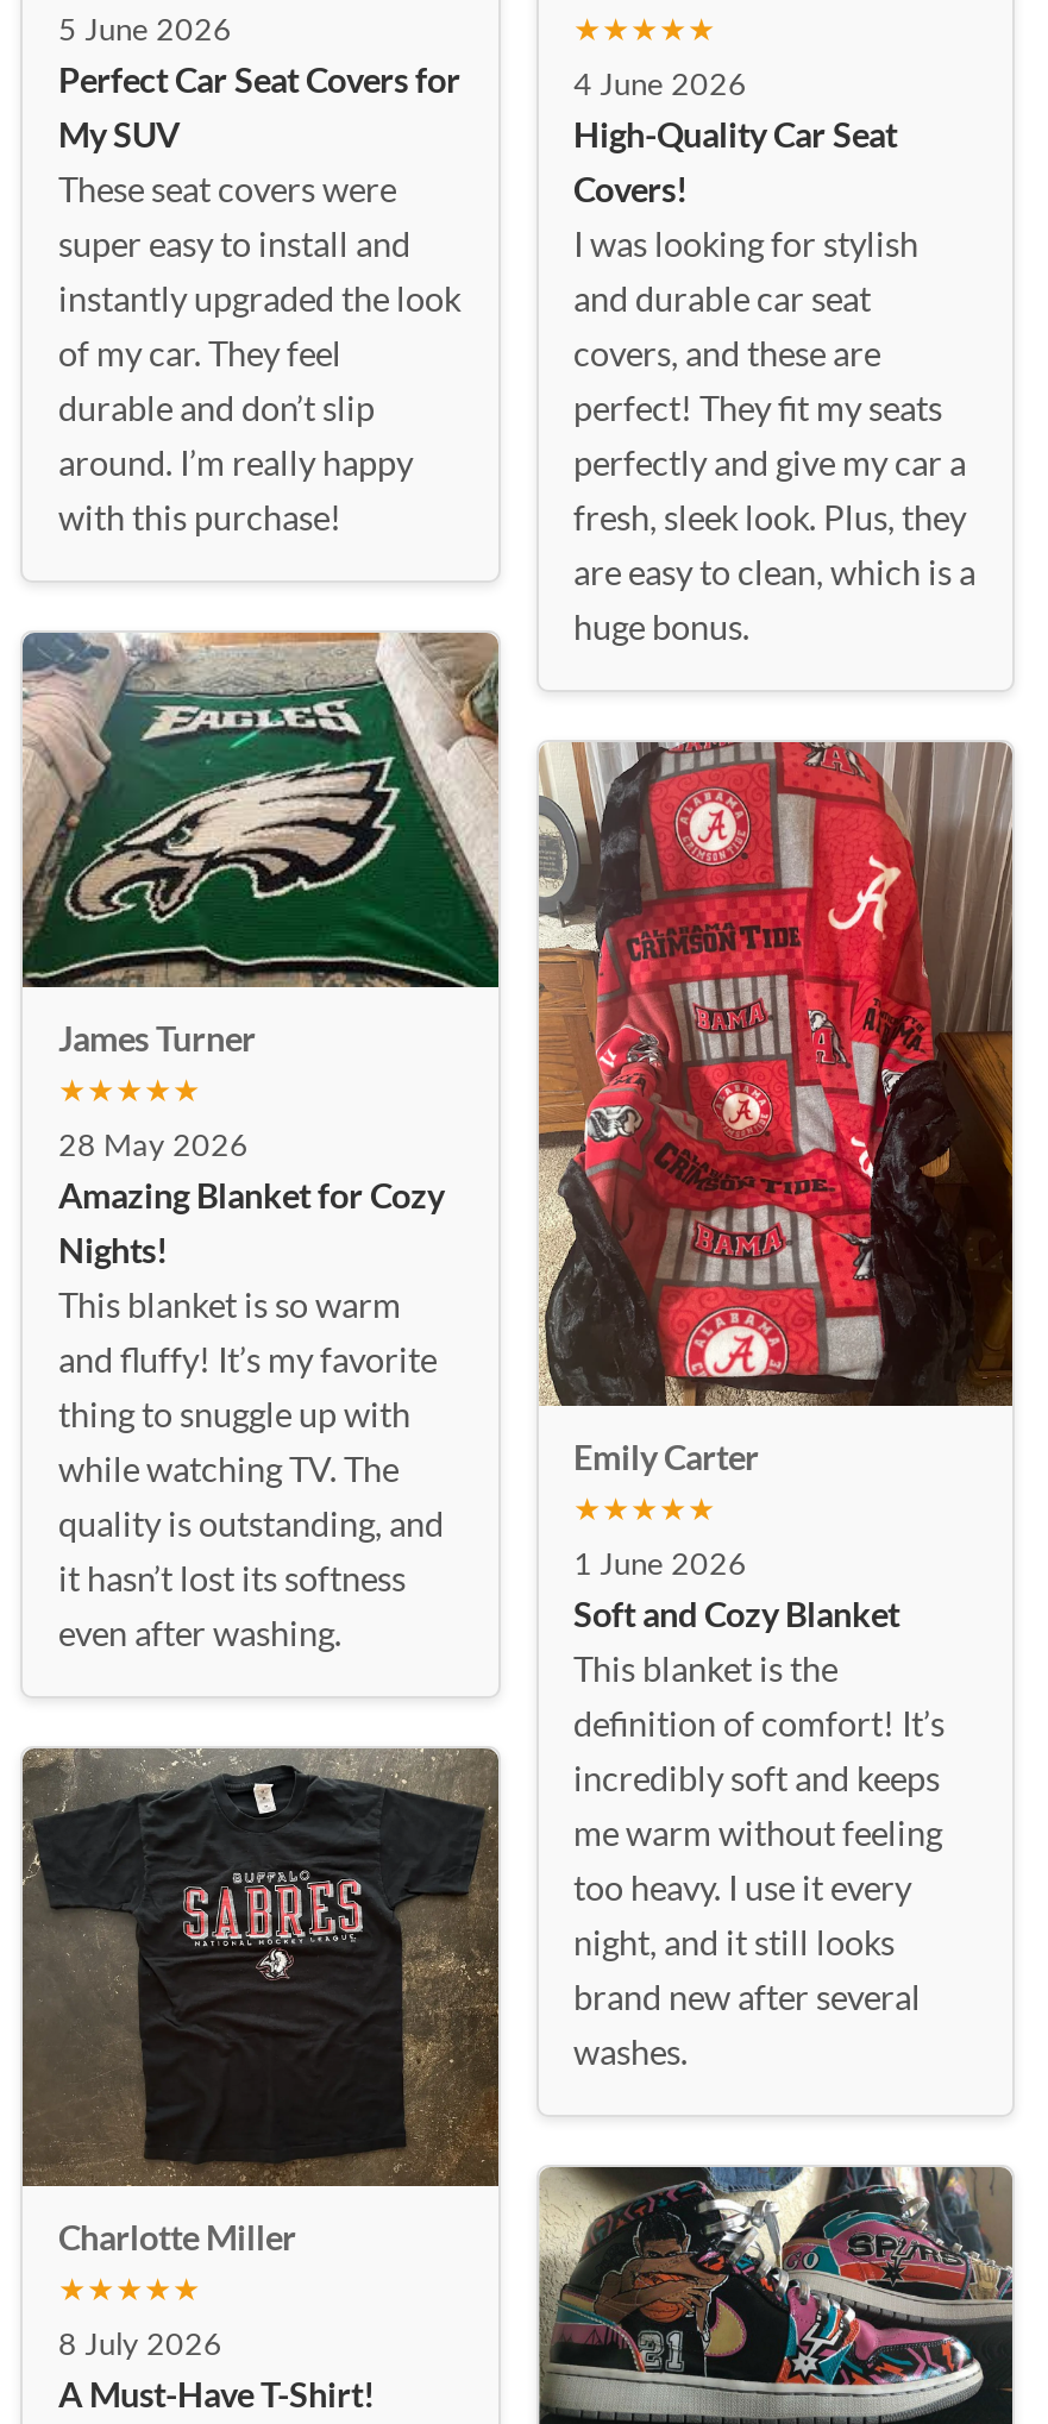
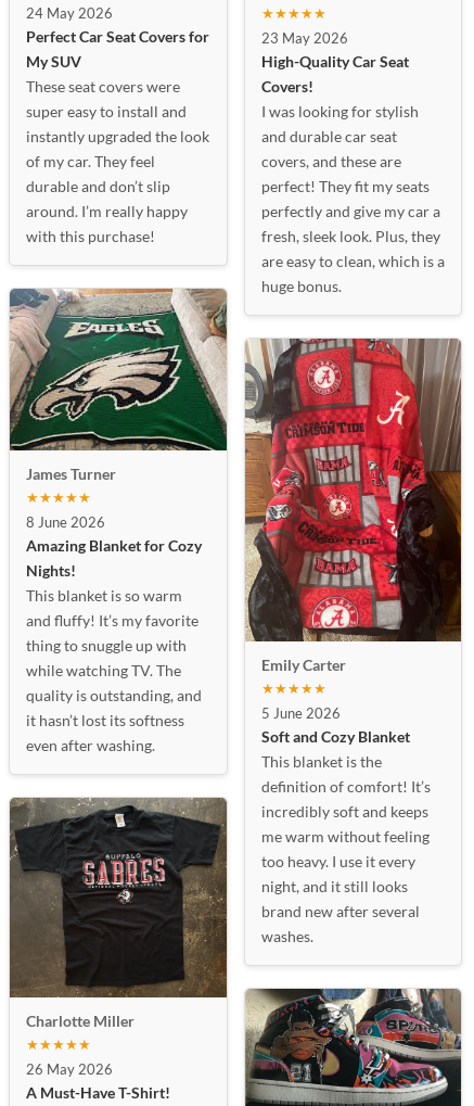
[58,10,232,48] 5 June 2026 -> [26,4,113,22] 24 May 2026
[573,64,747,102] 4 June 2026 -> [261,29,348,47] 23 May 2026
[58,1126,249,1164] 28 May 2026 -> [26,514,105,531] 8 June 2026
[573,1544,747,1582] 1 June 2026 -> [261,704,340,722] 5 June 2026
[58,2325,222,2363] 8 July 2026 -> [26,1061,113,1078] 26 May 2026

